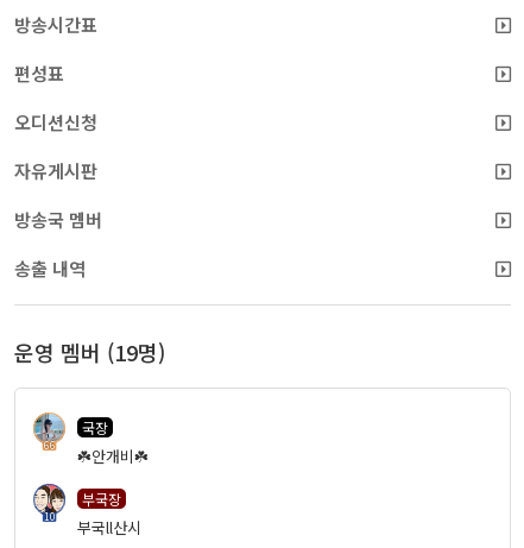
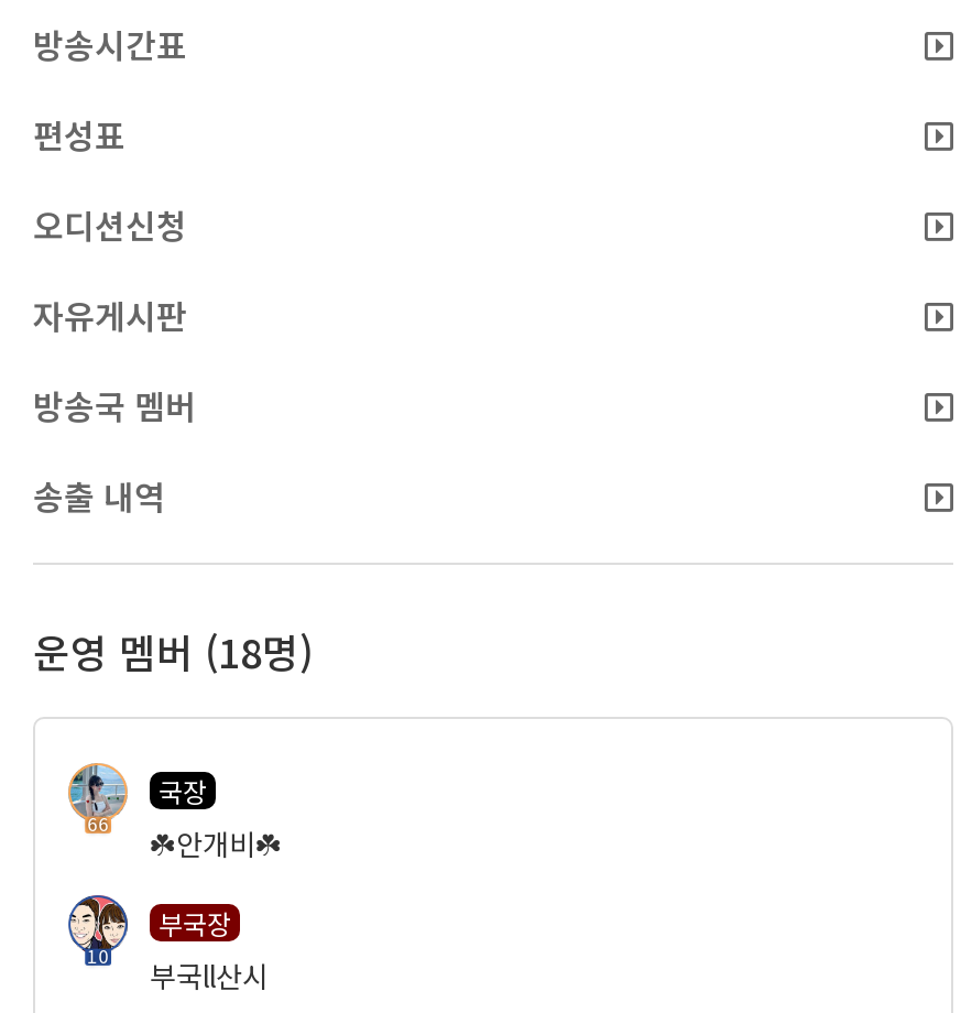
[14,336,165,367] 운영 멤버 (19명) -> [33,621,313,678] 운영 멤버 (18명)

